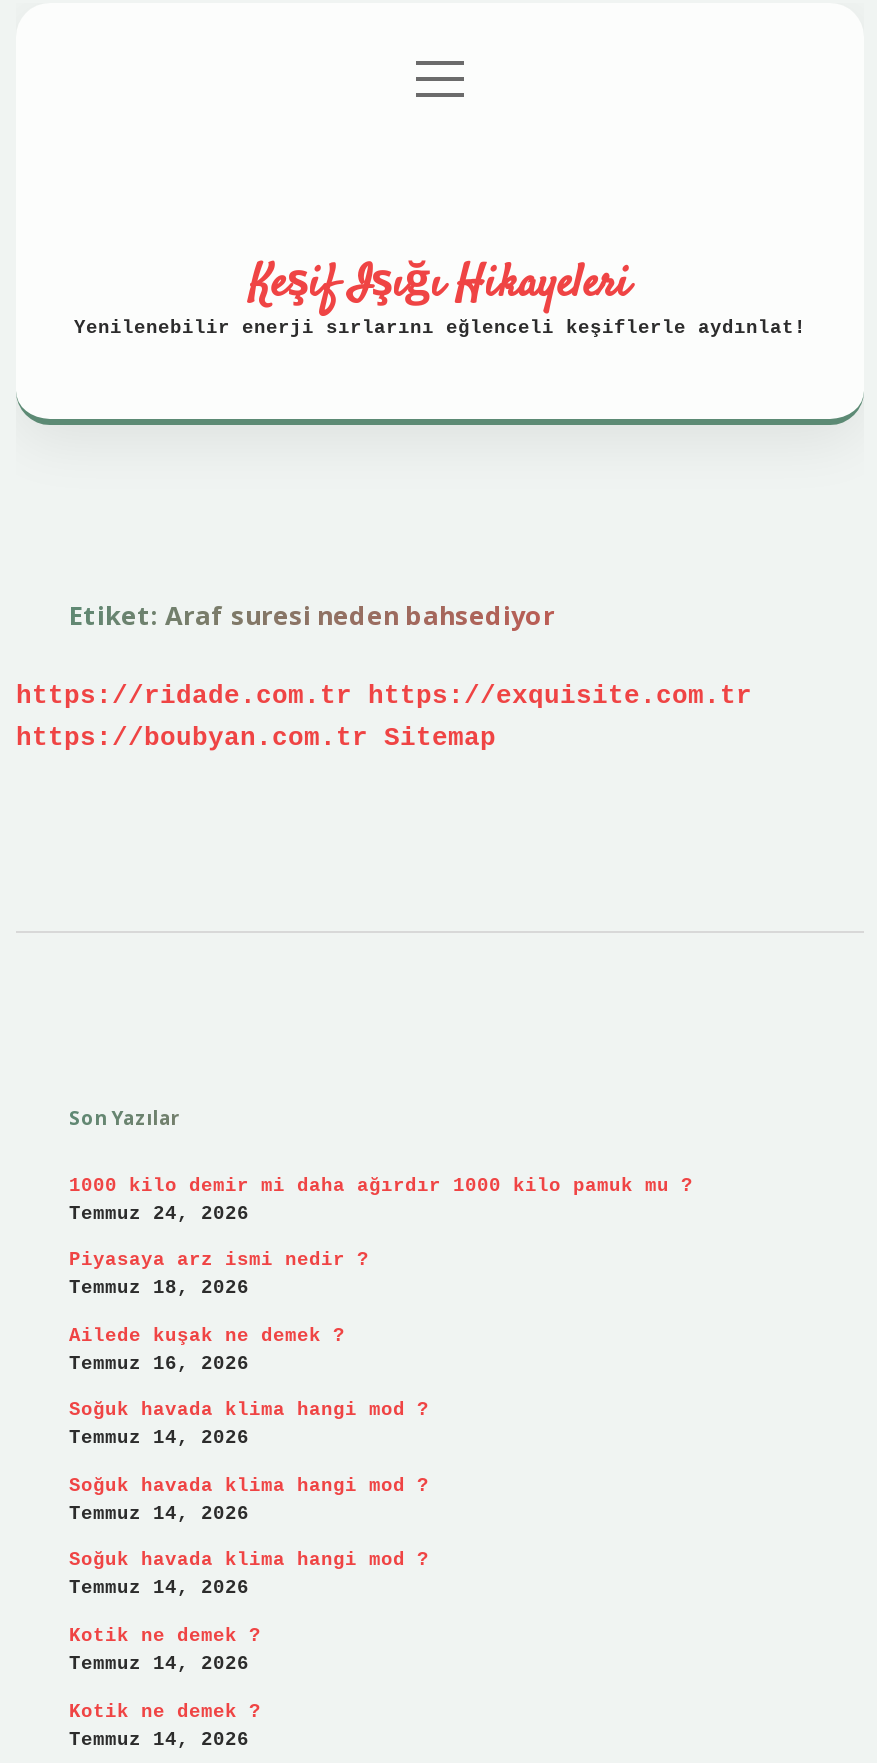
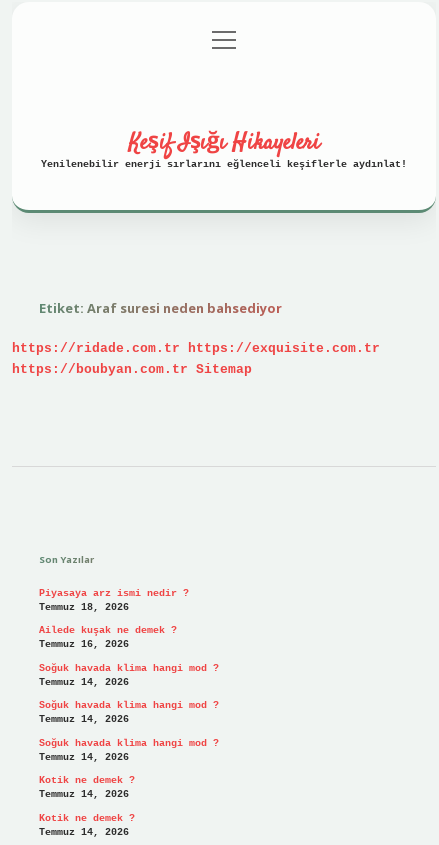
[69,1174,693,1224] 1000 kilo demir mi daha ağırdır 1000 kilo pamuk mu ? | Temmuz 24, 2026 -> none

